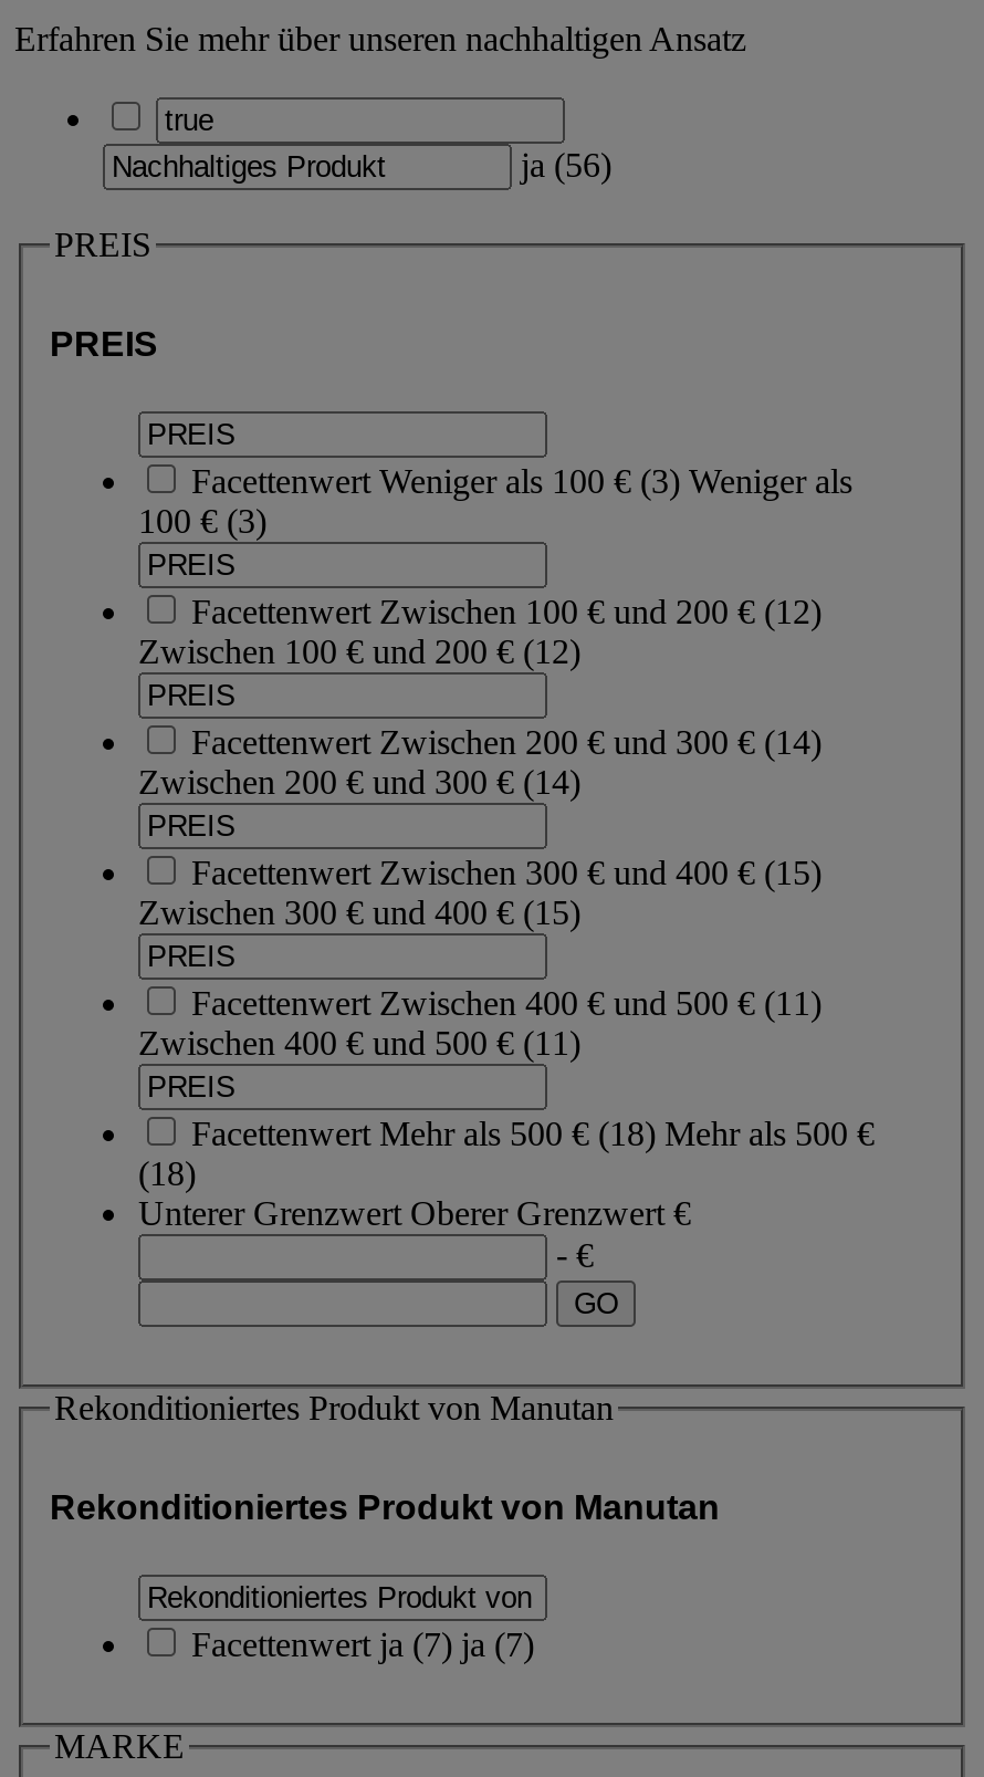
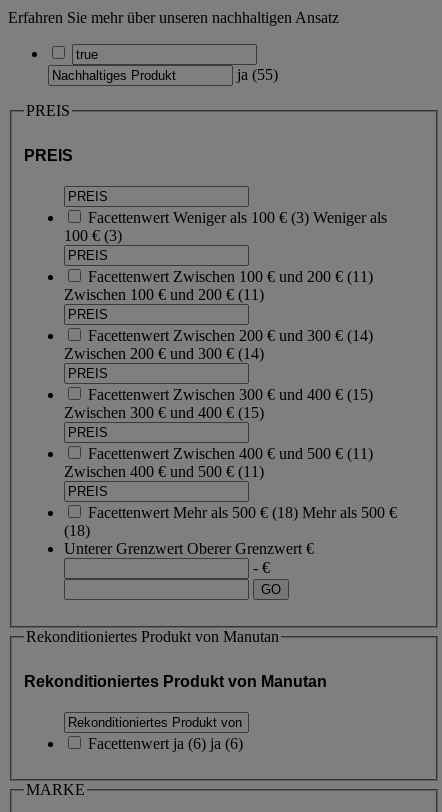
[521,145,611,183] ja(56) -> [237,66,278,83] ja(55)
[191,592,821,630] Facettenwert Zwischen 100 € und 200 €(12) -> [88,268,373,285] Facettenwert Zwischen 100 € und 200 €(11)
[138,632,580,670] Zwischen 100 € und 200 €(12) -> [64,286,264,303] Zwischen 100 € und 200 €(11)
[191,1626,534,1663] Facettenwert ja (7) ja (7) -> [88,735,243,752] Facettenwert ja (6) ja (6)

